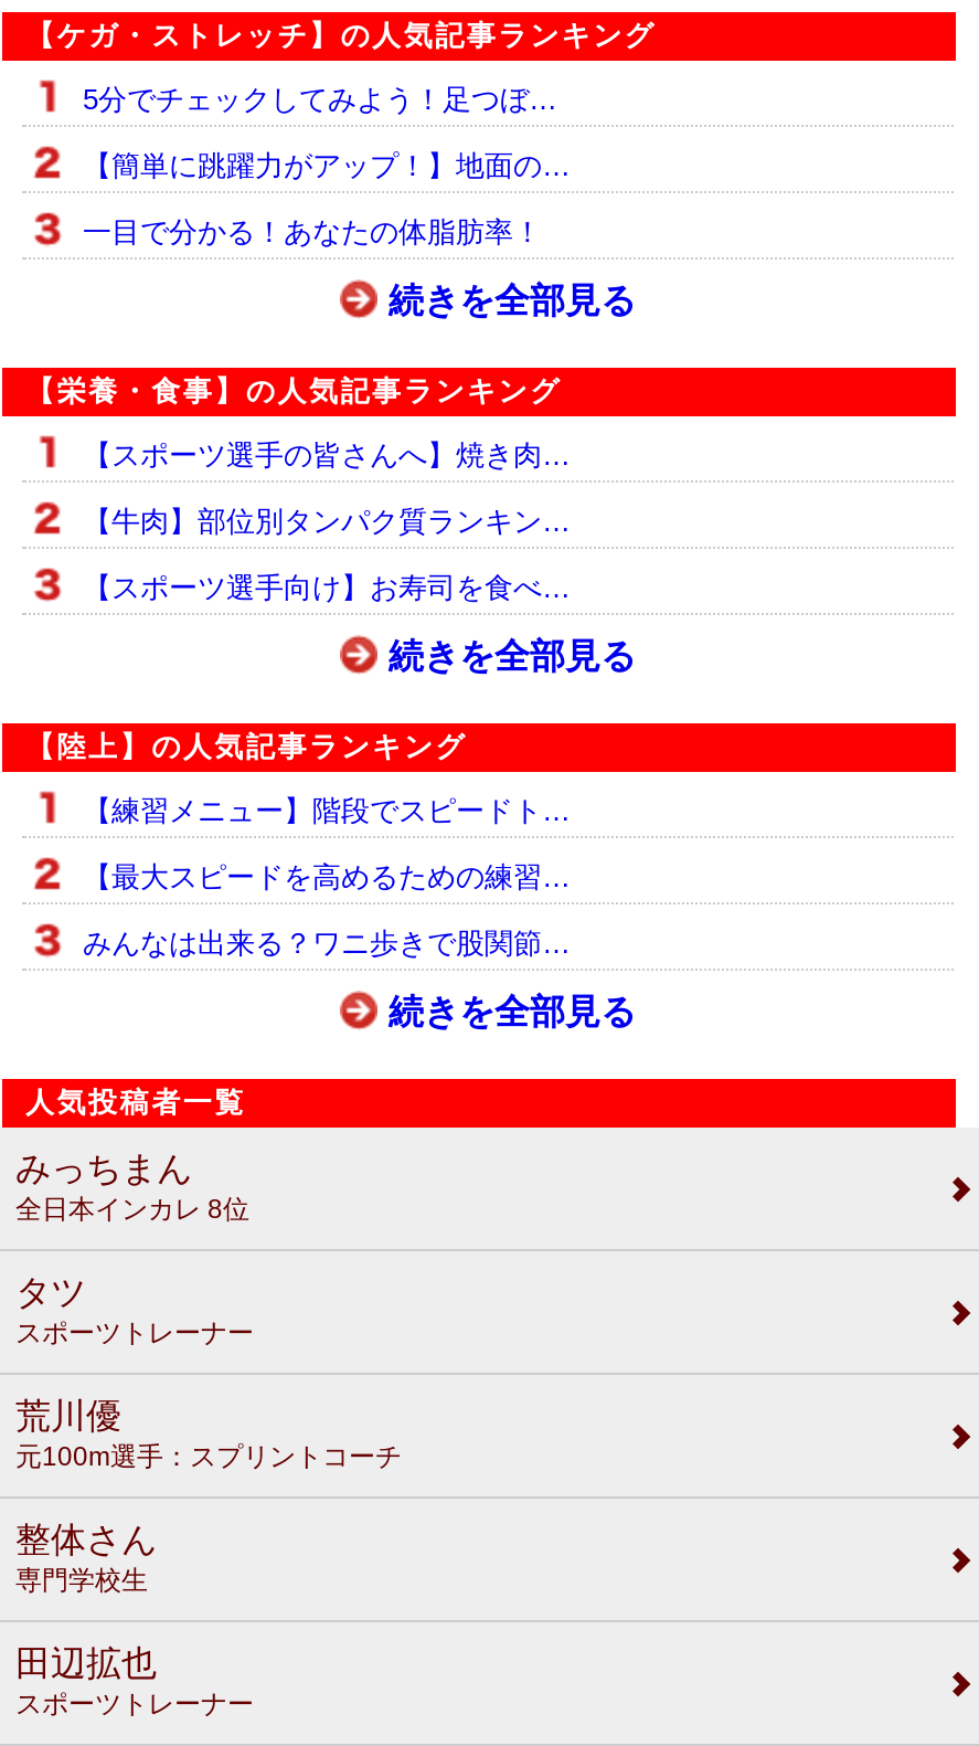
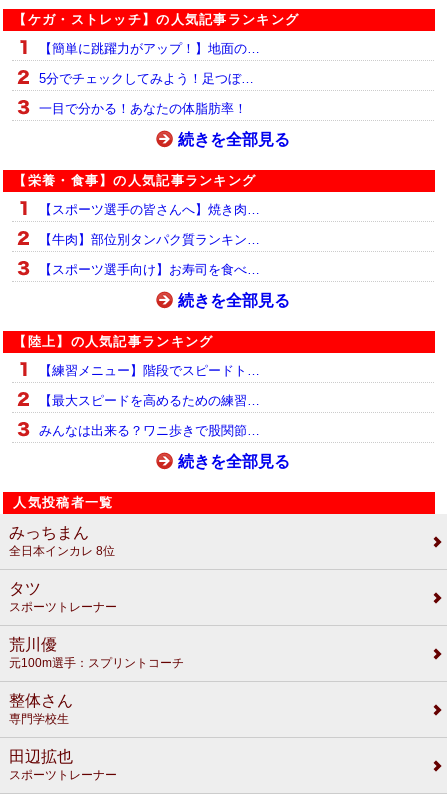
moved [83,83,557,116] -> [39,71,254,86]: 5分でチェックしてみよう！足つぼ…
moved [83,149,570,182] -> [39,41,260,56]: 【簡単に跳躍力がアップ！】地面の…

